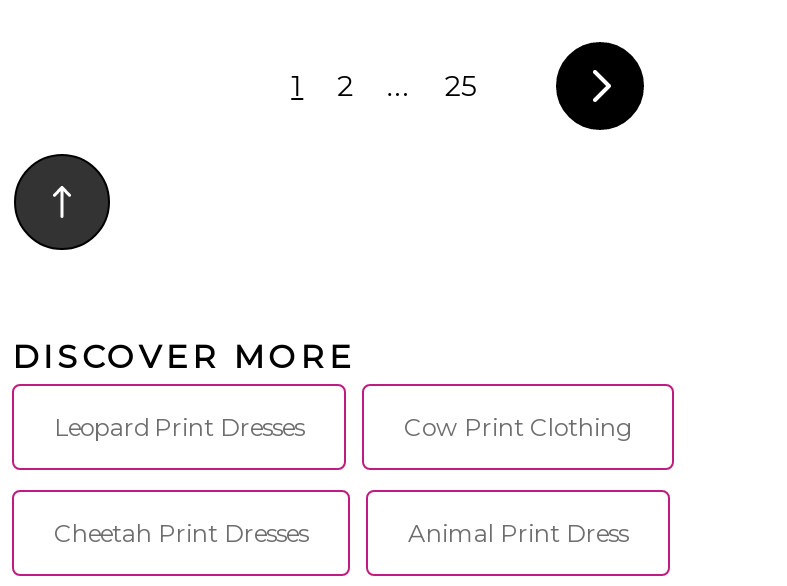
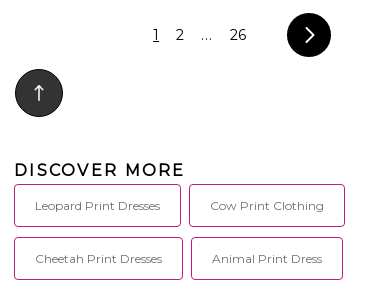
[445,68,475,104] 25 -> [230,26,246,44] 26

